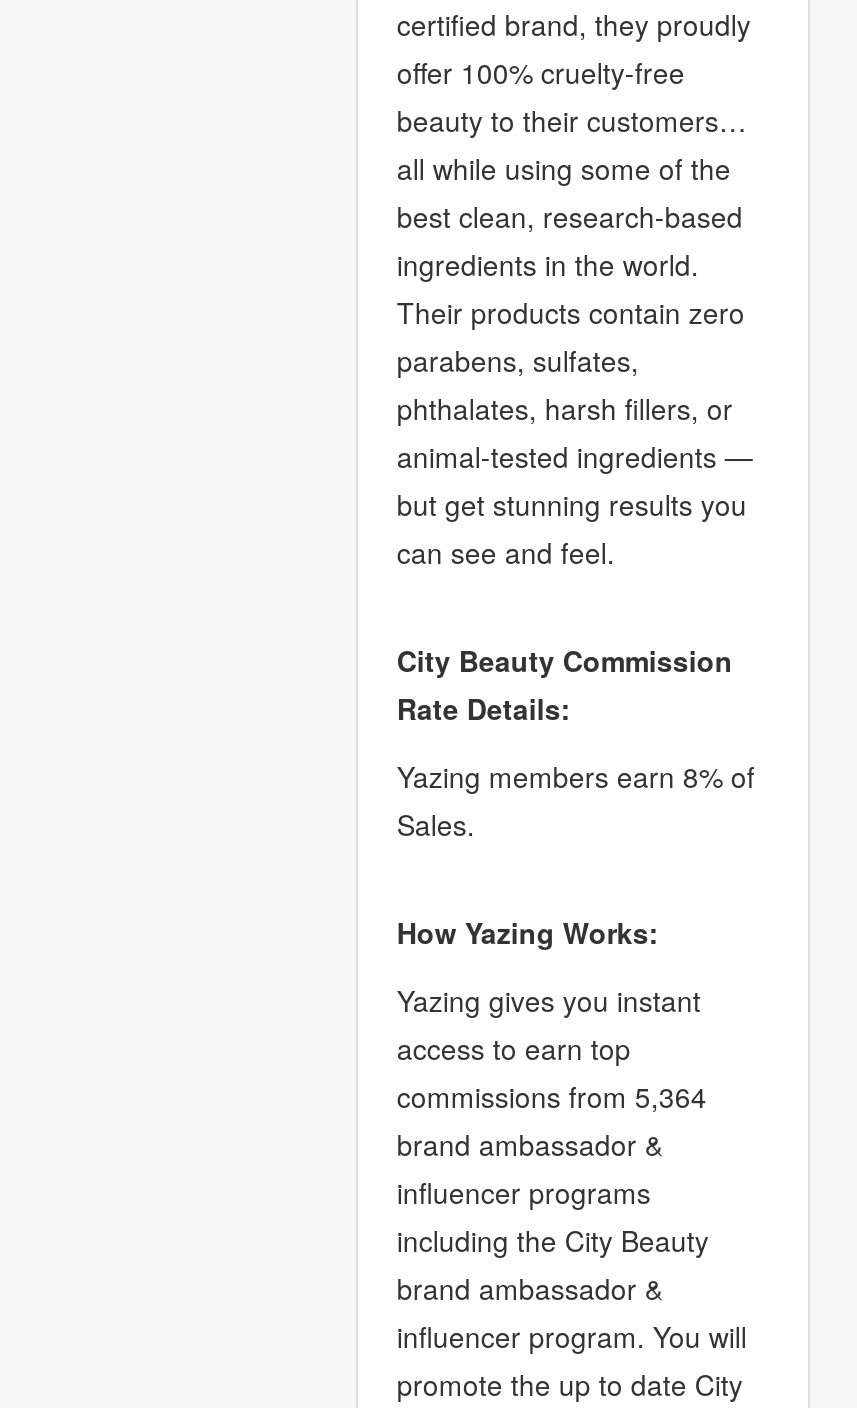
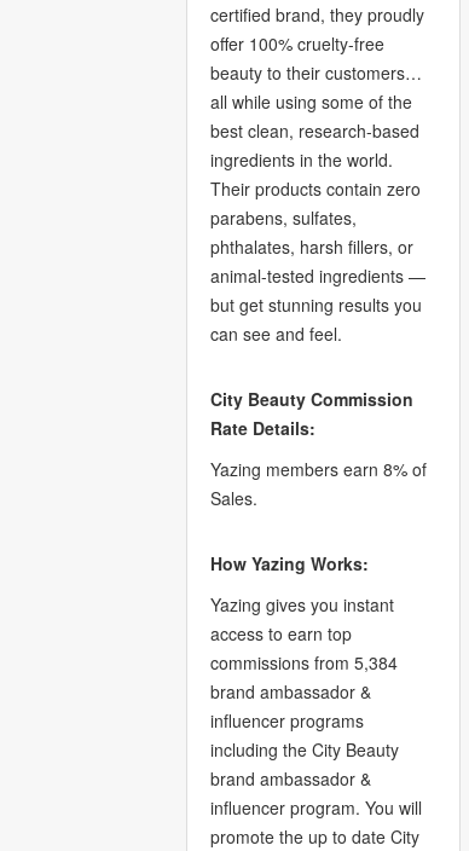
[397,1076,707,1116] commissions from 5,364 -> [211,650,398,675] commissions from 5,384

